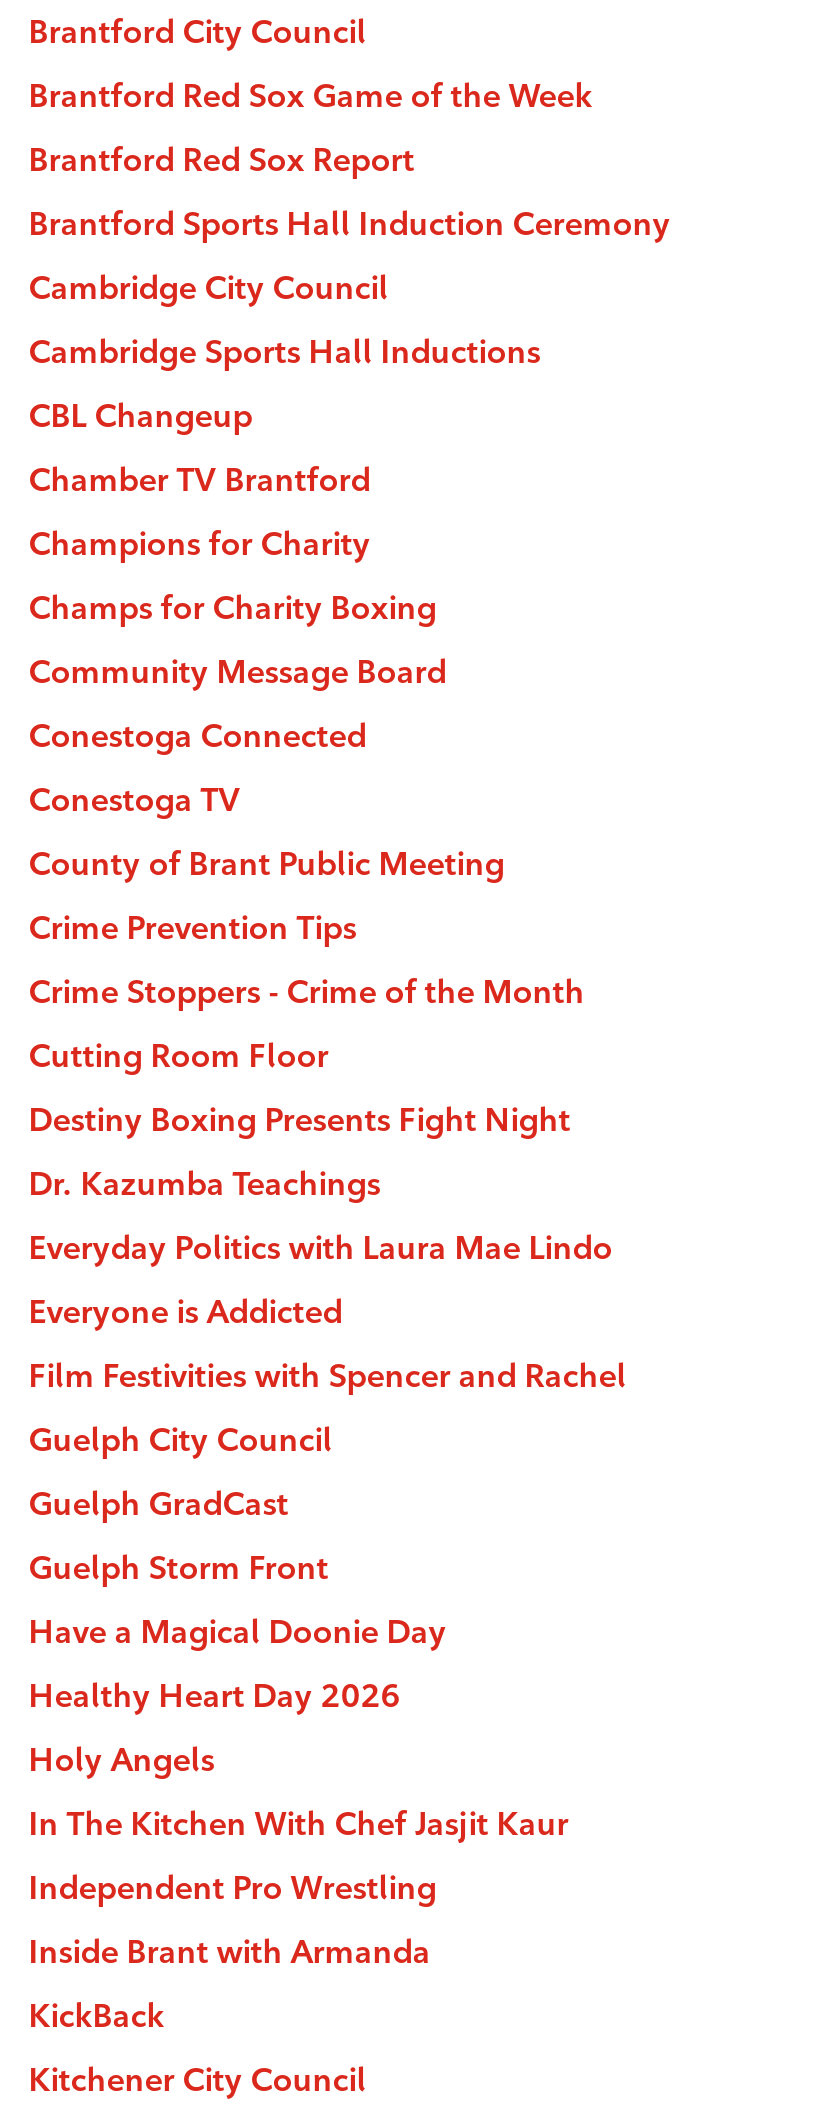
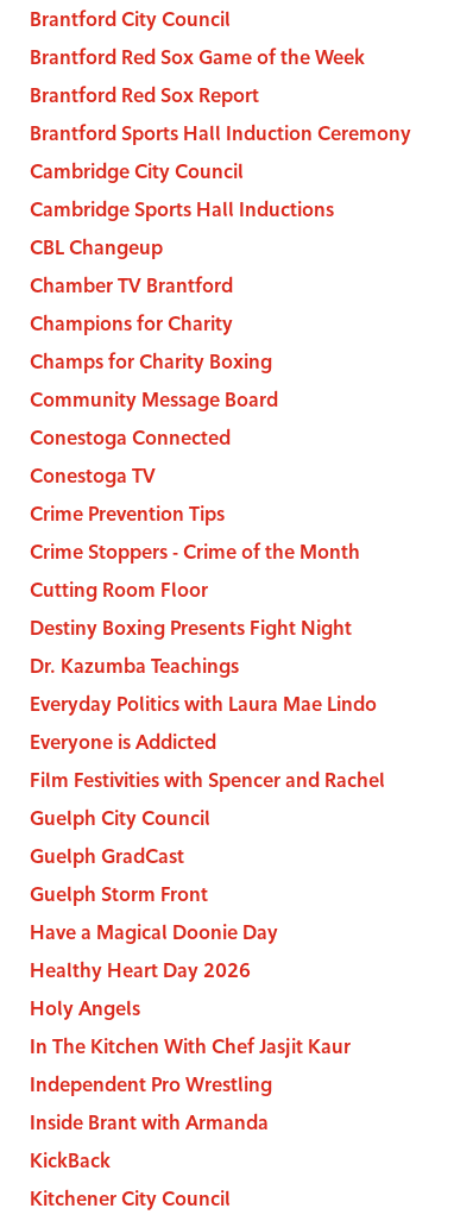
[29,846,505,884] County of Brant Public Meeting -> none

